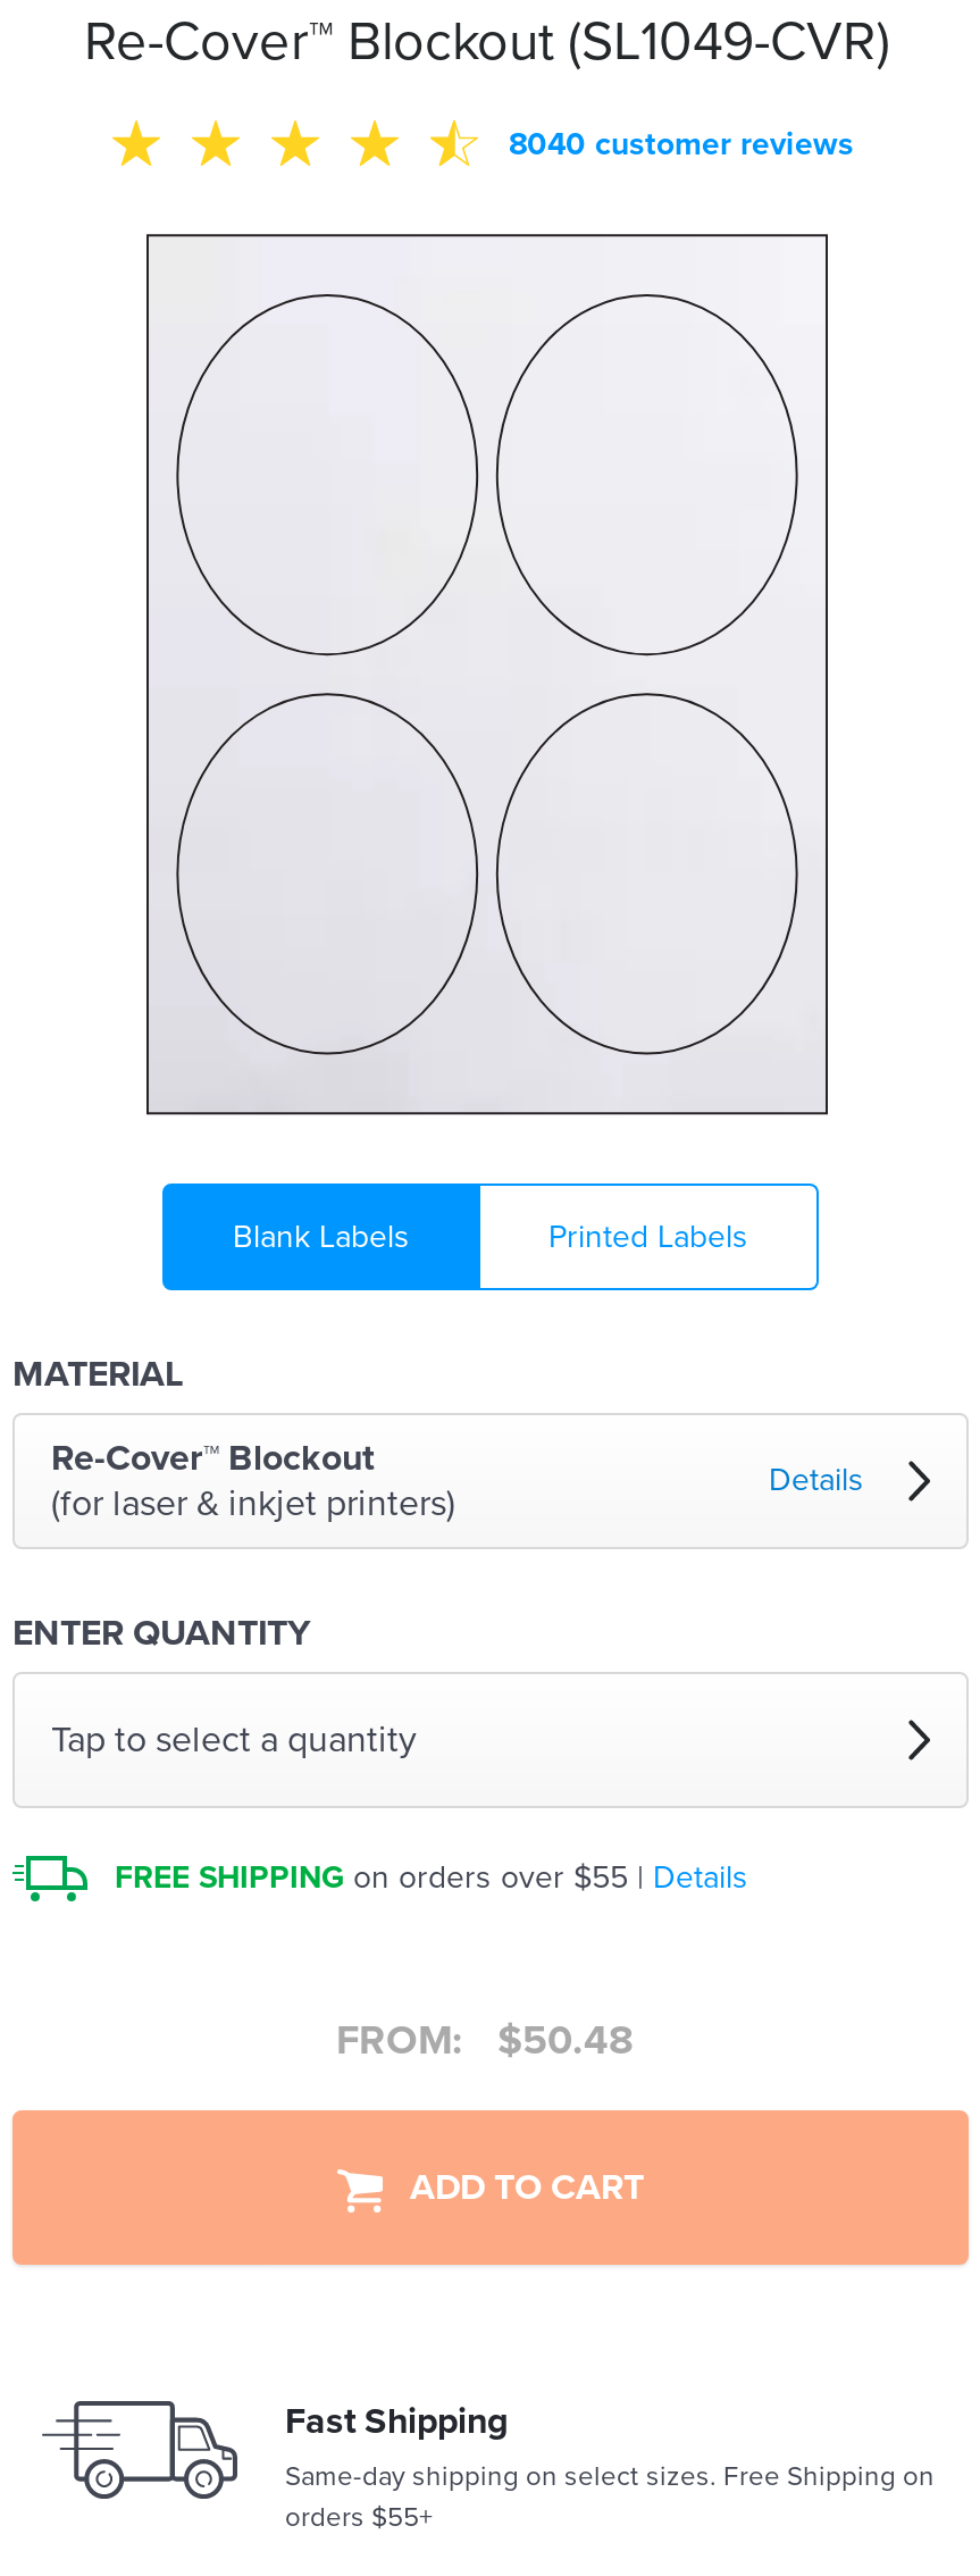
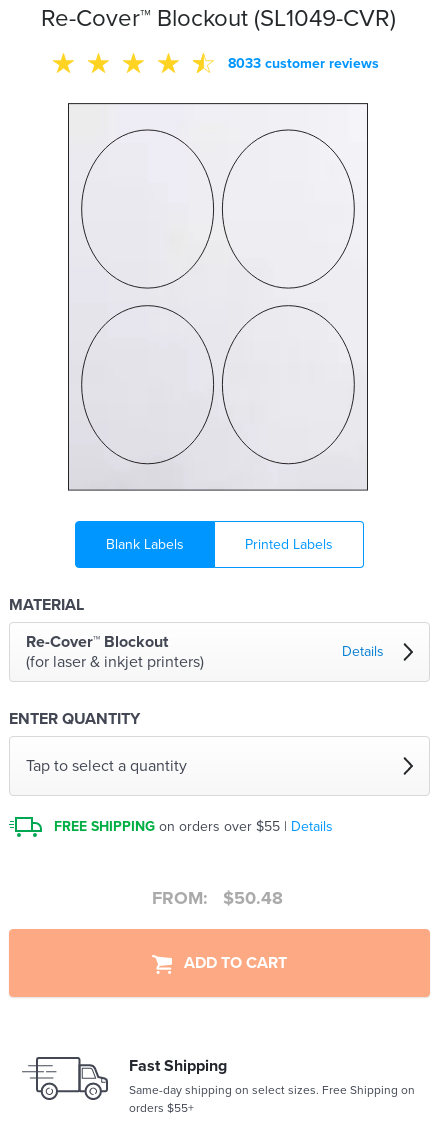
[509,124,854,162] 8040 customer reviews -> [228,54,379,71] 8033 customer reviews

